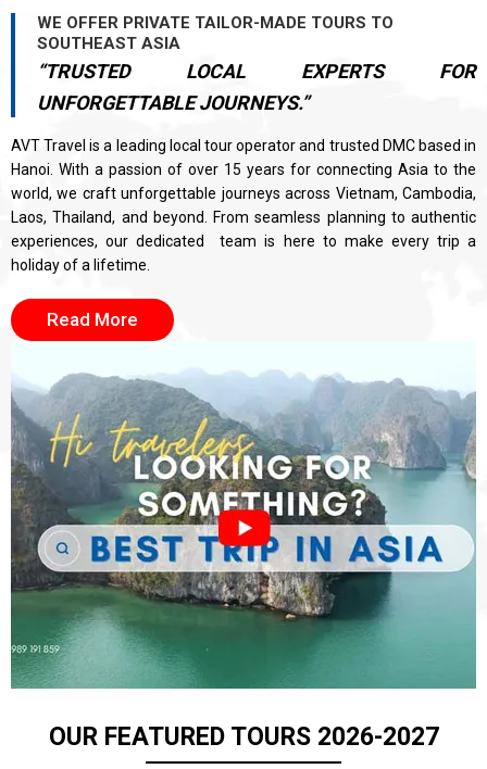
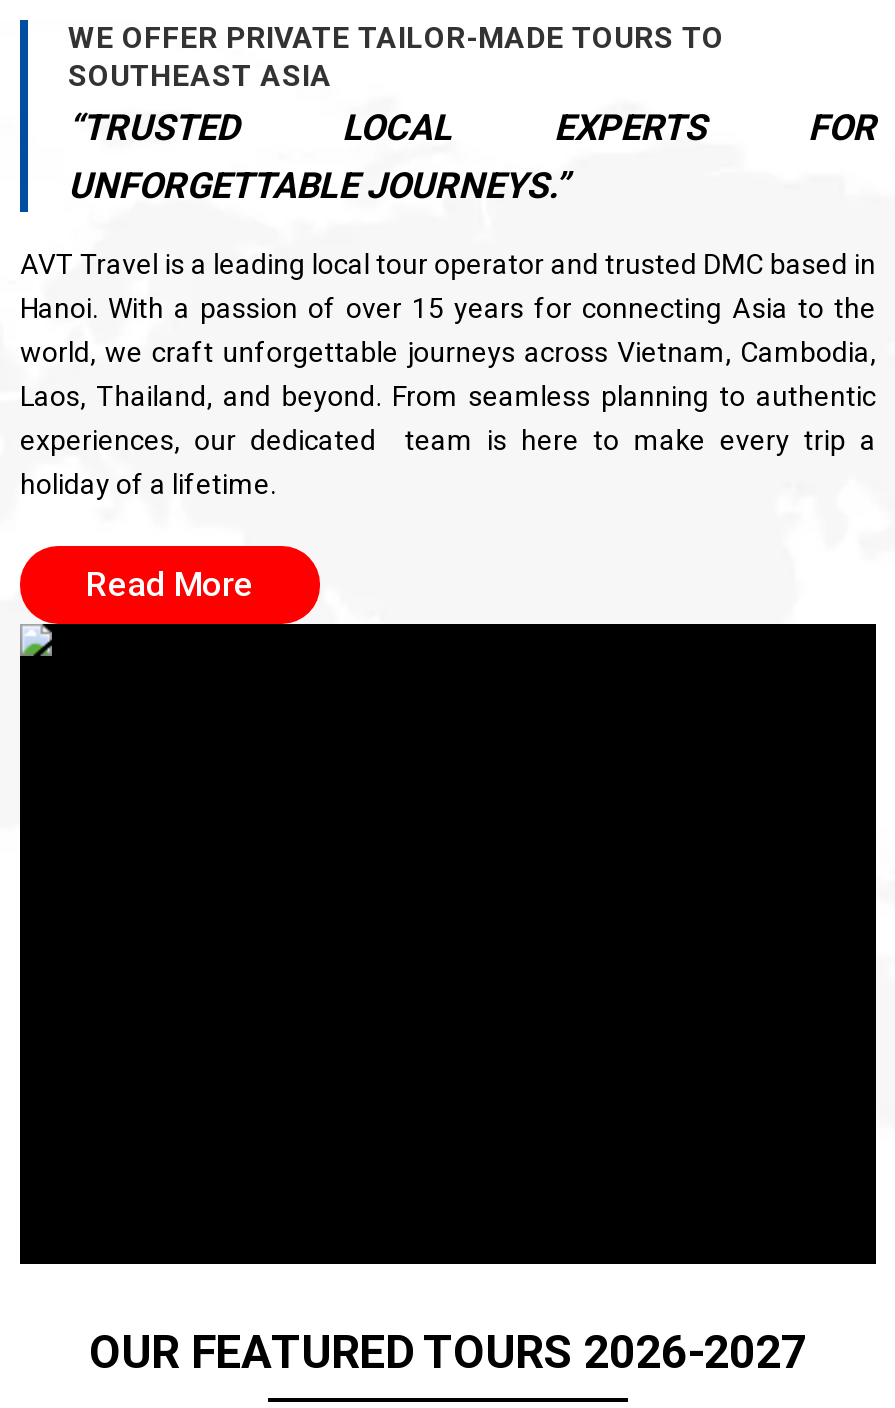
[10,340,477,689] [image] -> none

